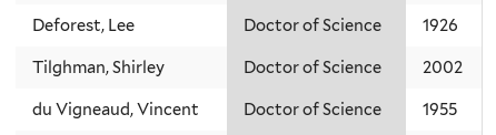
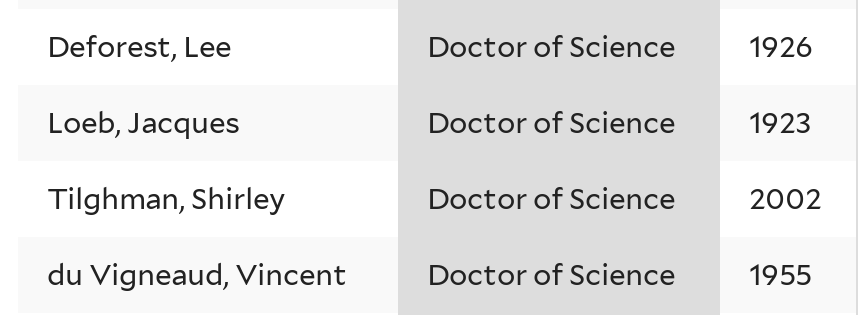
none -> [47,105,811,141] Loeb, Jacques | Doctor of Science | 1923

